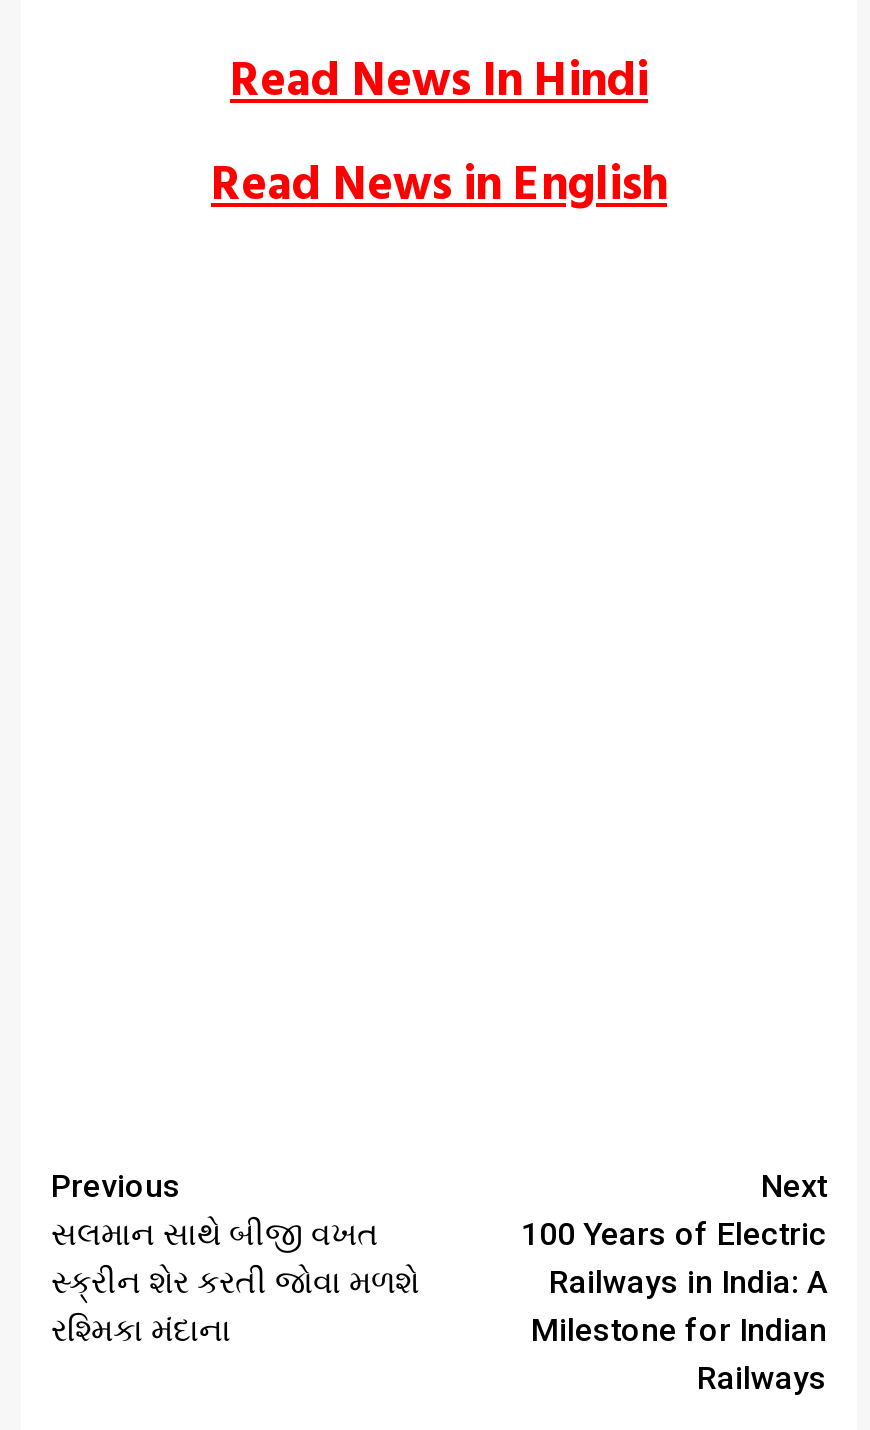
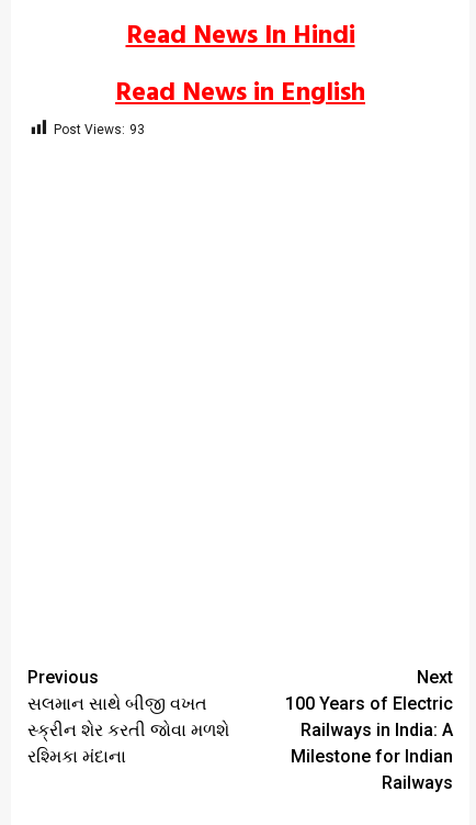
none -> [54,122,145,137] Post Views: 93

